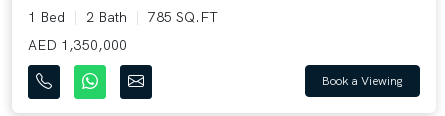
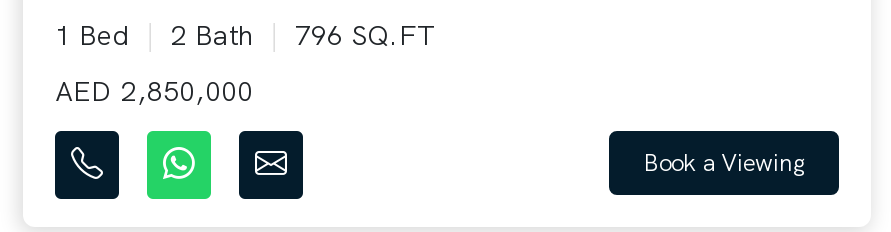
[28,8,218,26] 1 Bed 2 Bath 785 SQ.FT -> [55,16,435,52] 1 Bed 2 Bath 796 SQ.FT
[28,36,127,54] AED 1,350,000 -> [55,72,253,108] AED 2,850,000

